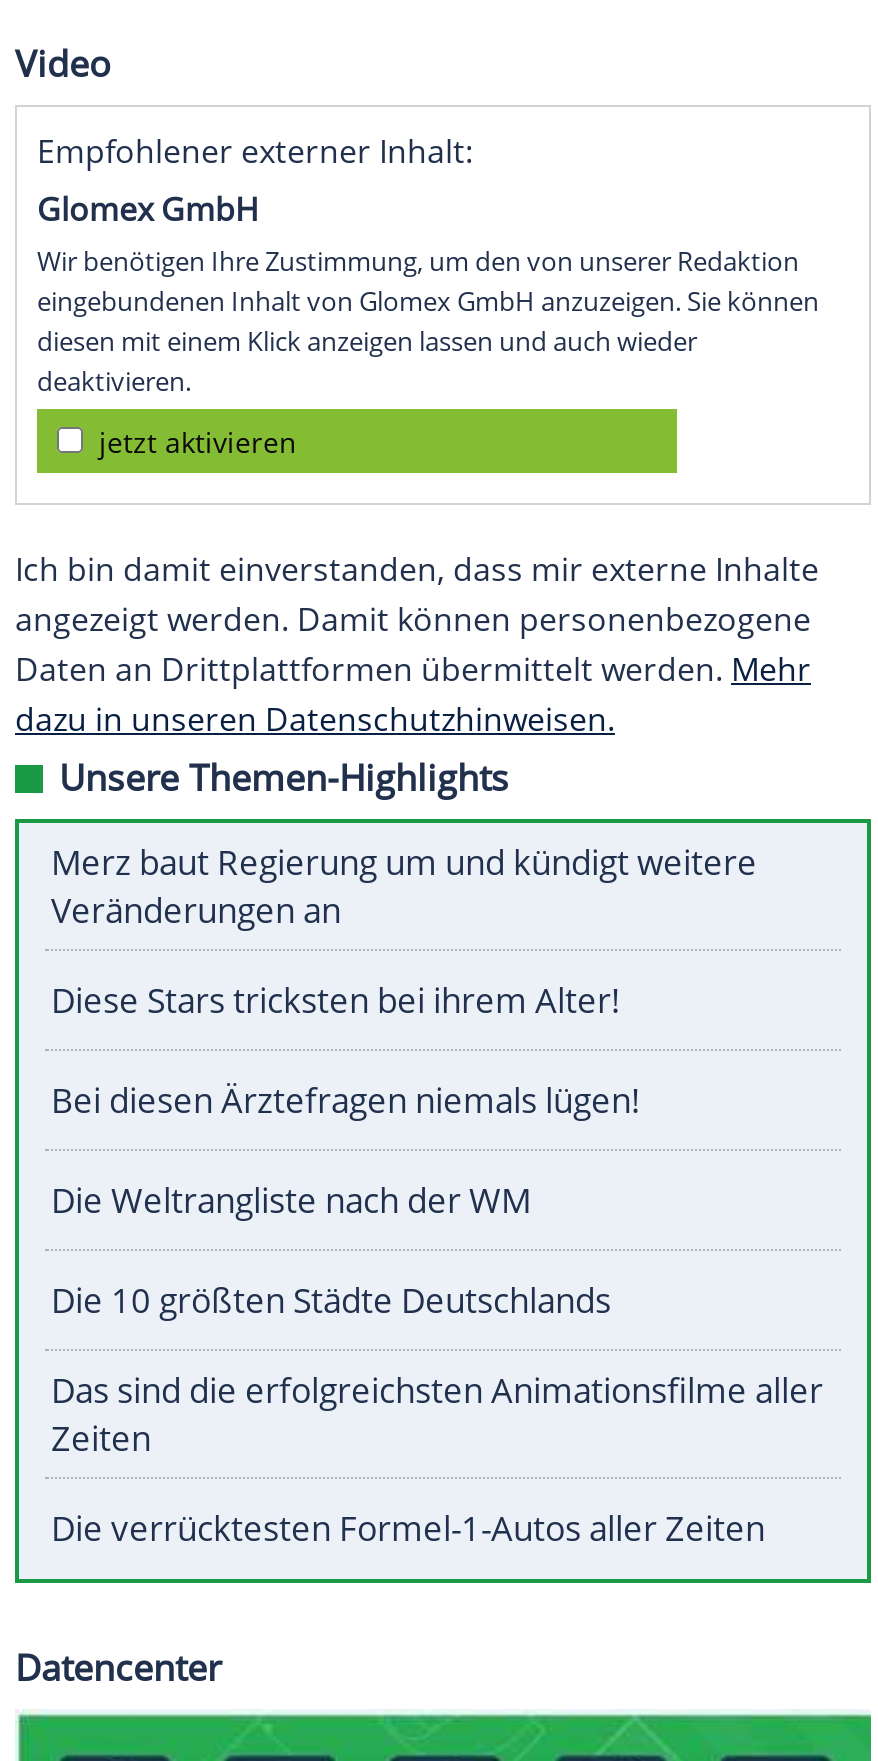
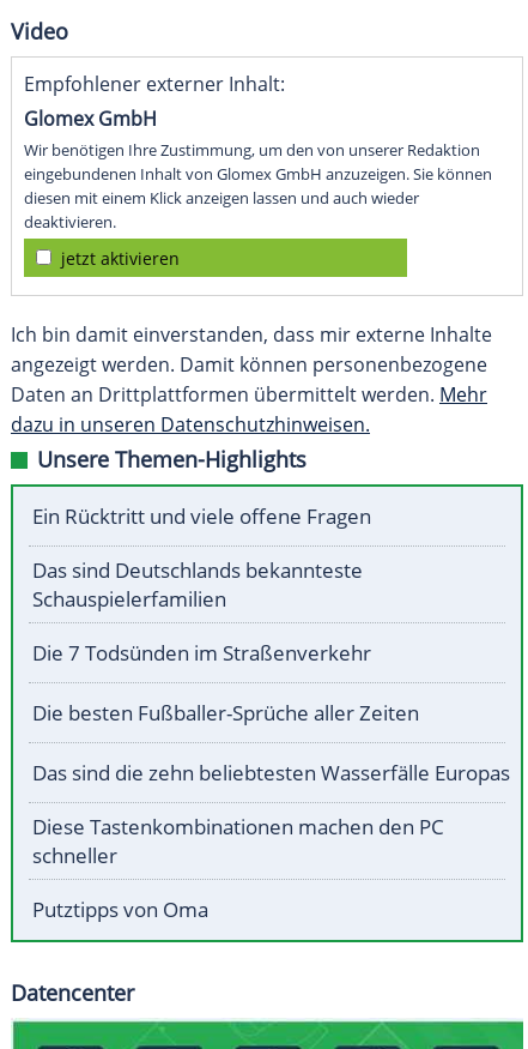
[51,840,757,934] Merz baut Regierung um und kündigt weitere | Veränderungen an -> [32,503,371,530] Ein Rücktritt und viele offene Fragen
[51,978,621,1024] Diese Stars tricksten bei ihrem Alter! -> [32,557,363,613] Das sind Deutschlands bekannteste | Schauspielerfamilien
[51,1078,641,1124] Bei diesen Ärztefragen niemals lügen! -> [32,639,371,667] Die 7 Todsünden im Straßenverkehr
[51,1178,531,1224] Die Weltrangliste nach der WM -> [32,699,419,727] Die besten Fußballer-Sprüche aller Zeiten
[51,1278,611,1324] Die 10 größten Städte Deutschlands -> [32,759,510,787] Das sind die zehn beliebtesten Wasserfälle Europas
[51,1368,823,1462] Das sind die erfolgreichsten Animationsfilme aller | Zeiten -> [32,813,444,870] Diese Tastenkombinationen machen den PC | schneller
[51,1506,765,1552] Die verrücktesten Formel-1-Autos aller Zeiten -> [32,896,208,923] Putztipps von Oma

